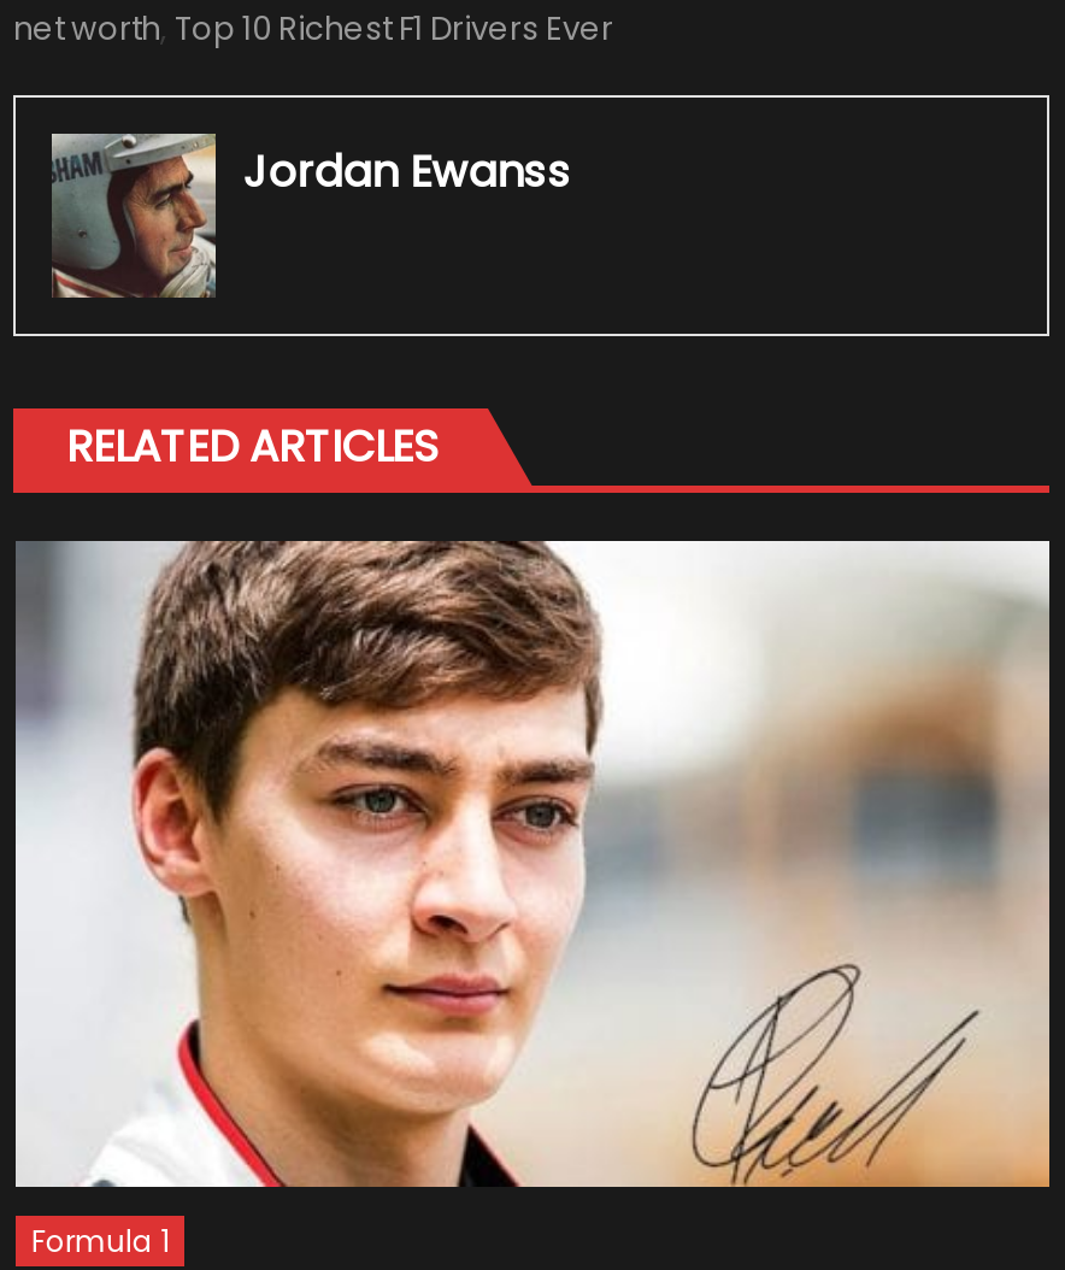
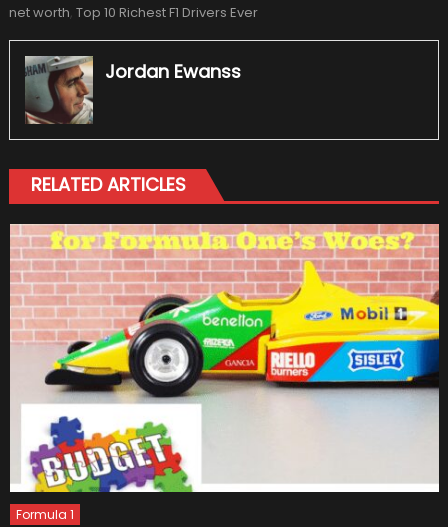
[16,540,1052,1190] [image] -> [9,223,440,493] [image]

